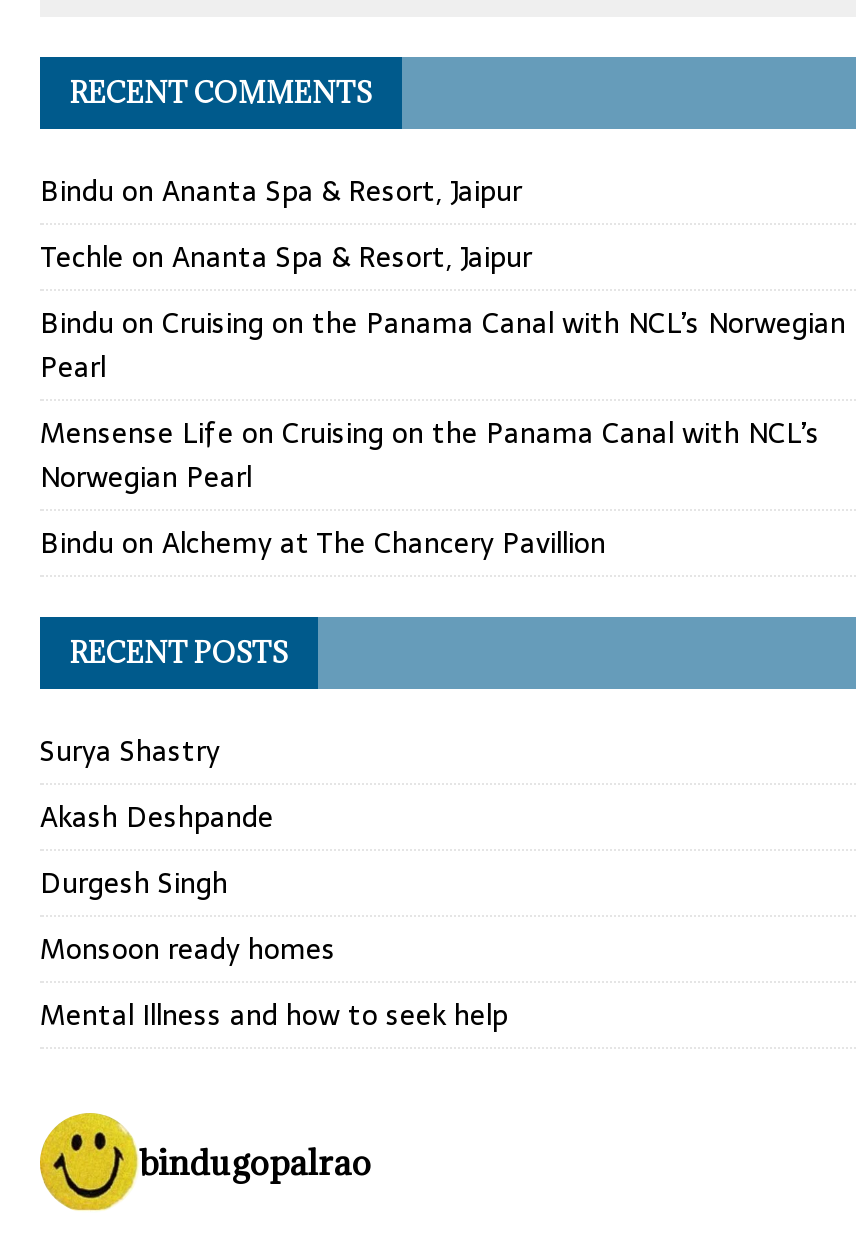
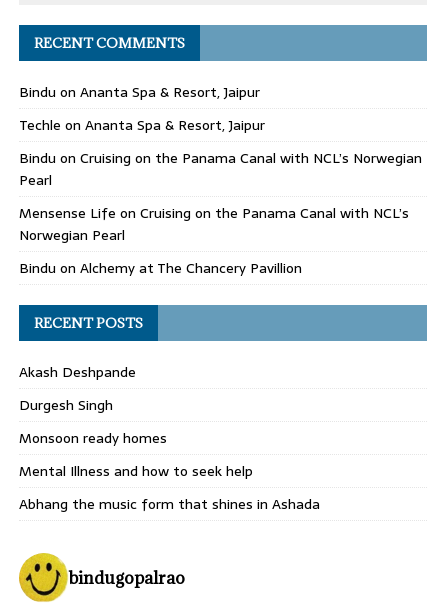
[40,729,220,773] Surya Shastry -> none
moved [40,795,508,1037] -> [19,361,253,482]: Akash Deshpande | Durgesh Singh | Monsoon ready homes | Mental Illness and how to seek help
none -> [19,493,320,515] Abhang the music form that shines in Ashada

